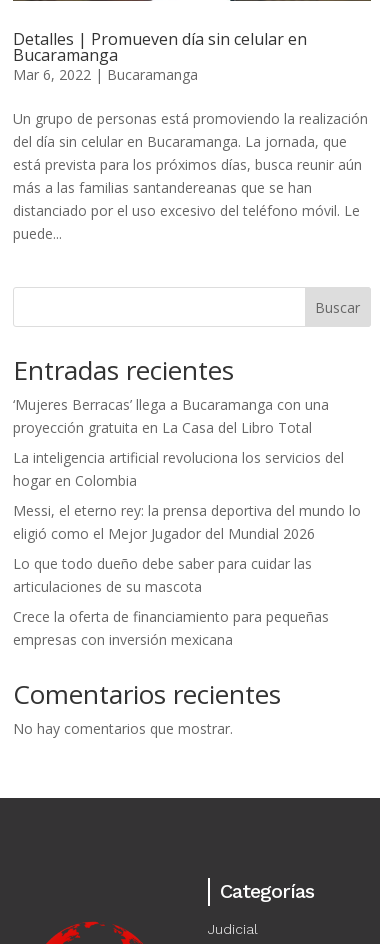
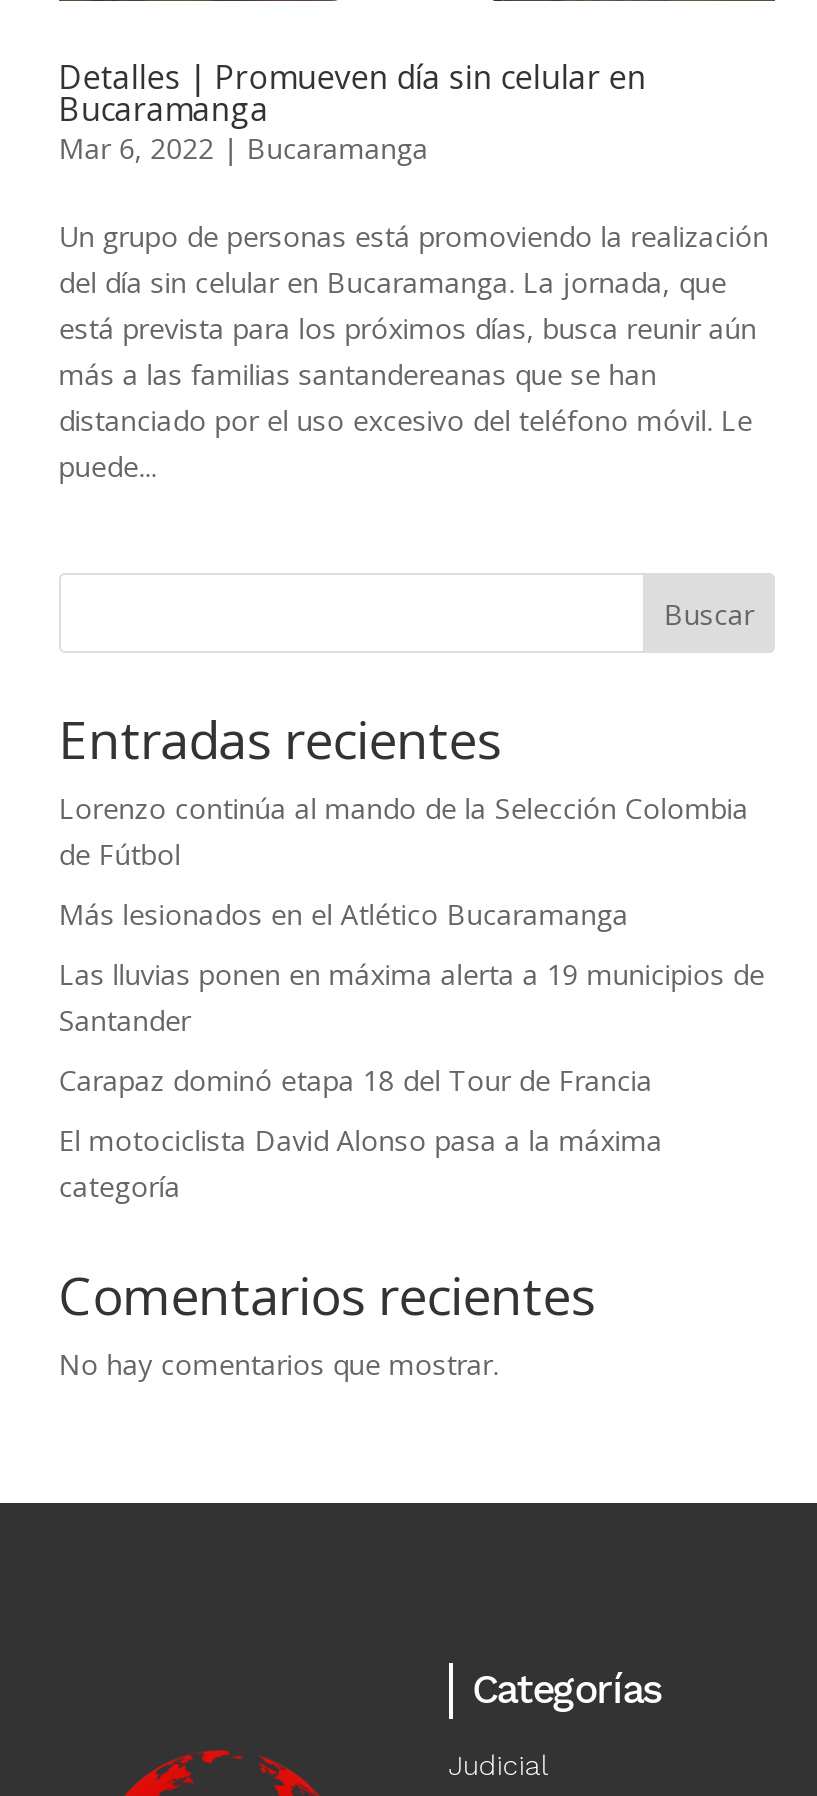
[13,395,329,437] ‘Mujeres Berracas’ llega a Bucaramanga con una | proyección gratuita en La Casa del Libro Total -> [59,789,749,873] Lorenzo continúa al mando de la Selección Colombia | de Fútbol
[13,448,344,490] La inteligencia artificial revoluciona los servicios del | hogar en Colombia -> [59,895,629,933] Más lesionados en el Atlético Bucaramanga
[13,501,361,543] Messi, el eterno rey: la prensa deportiva del mundo lo | eligió como el Mejor Jugador del Mundial 2026 -> [59,955,765,1039] Las lluvias ponen en máxima alerta a 19 municipios de | Santander
[13,554,312,596] Lo que todo dueño debe saber para cuidar las | articulaciones de su mascota -> [59,1061,653,1099] Carapaz dominó etapa 18 del Tour de Francia
[13,607,329,649] Crece la oferta de financiamiento para pequeñas | empresas con inversión mexicana -> [59,1121,663,1205] El motociclista David Alonso pasa a la máxima | categoría

